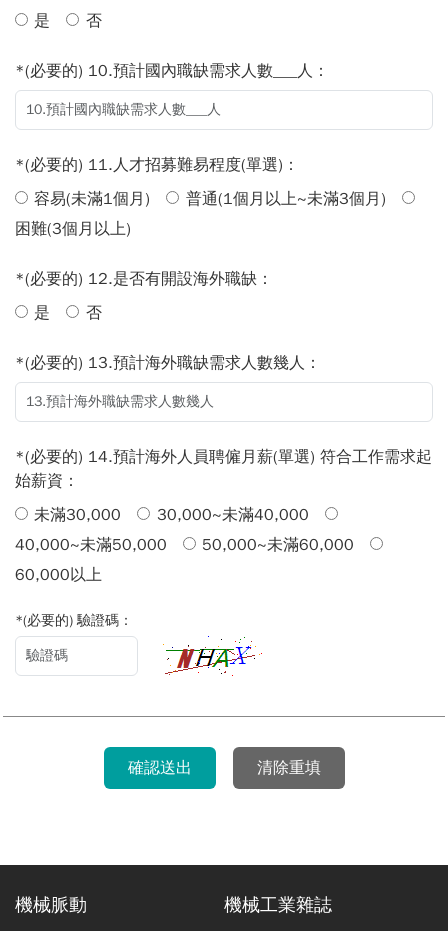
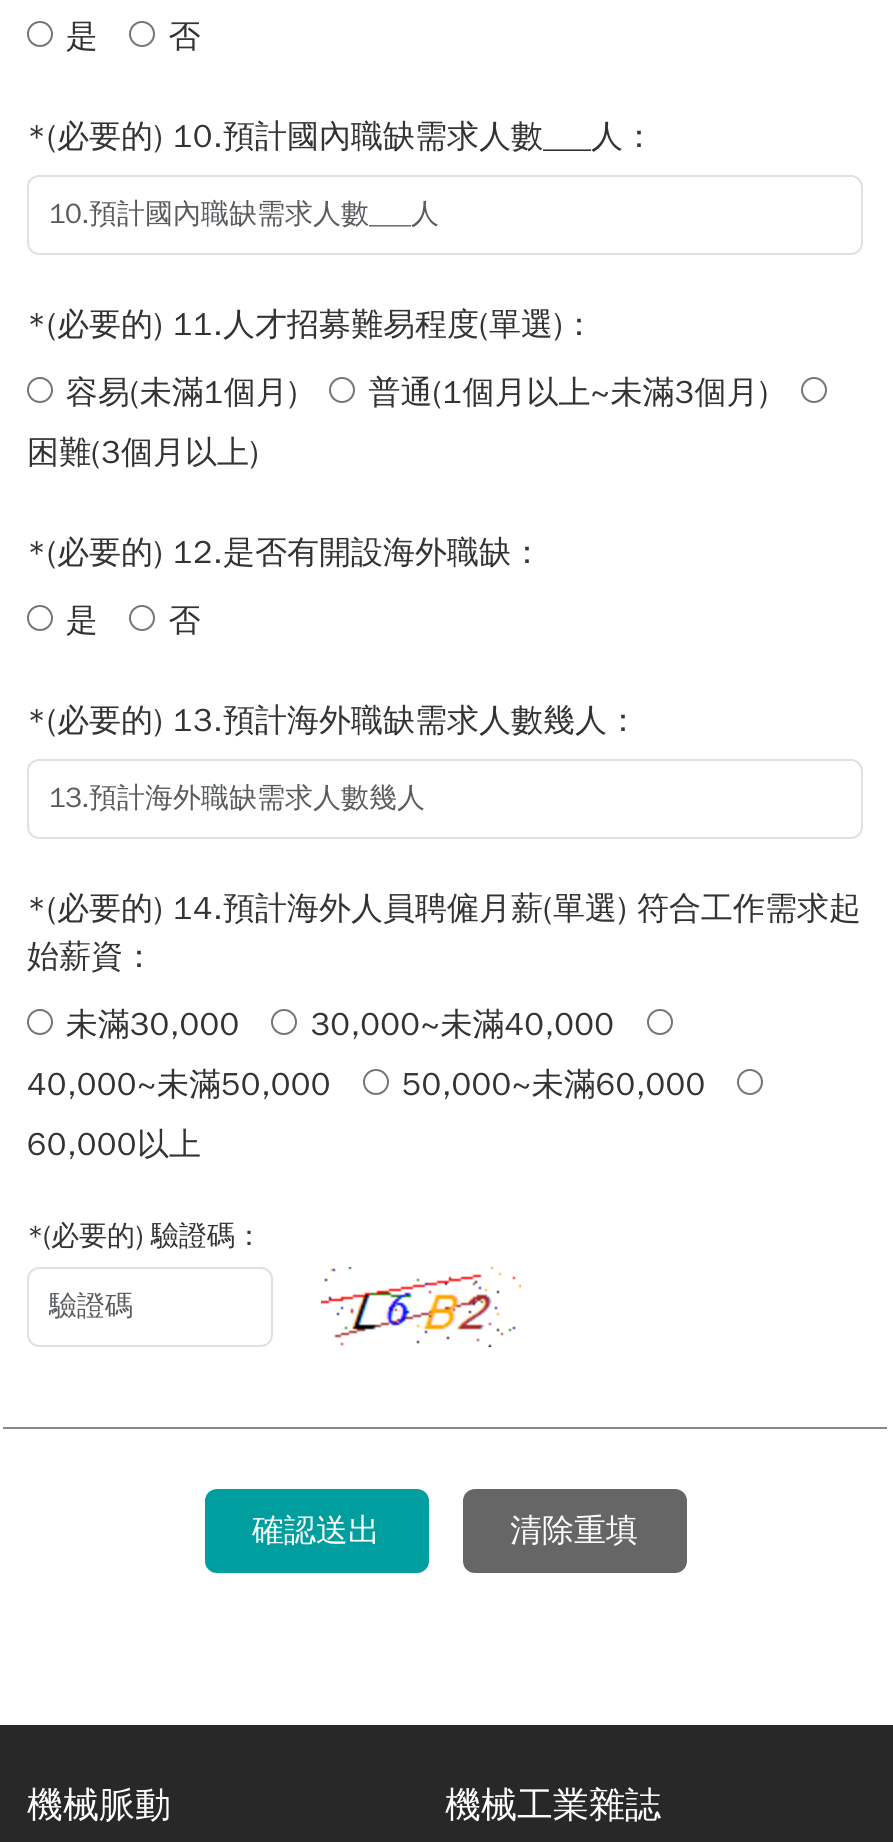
[163,636,262,676] [image] -> [319,1267,521,1347] [image]

